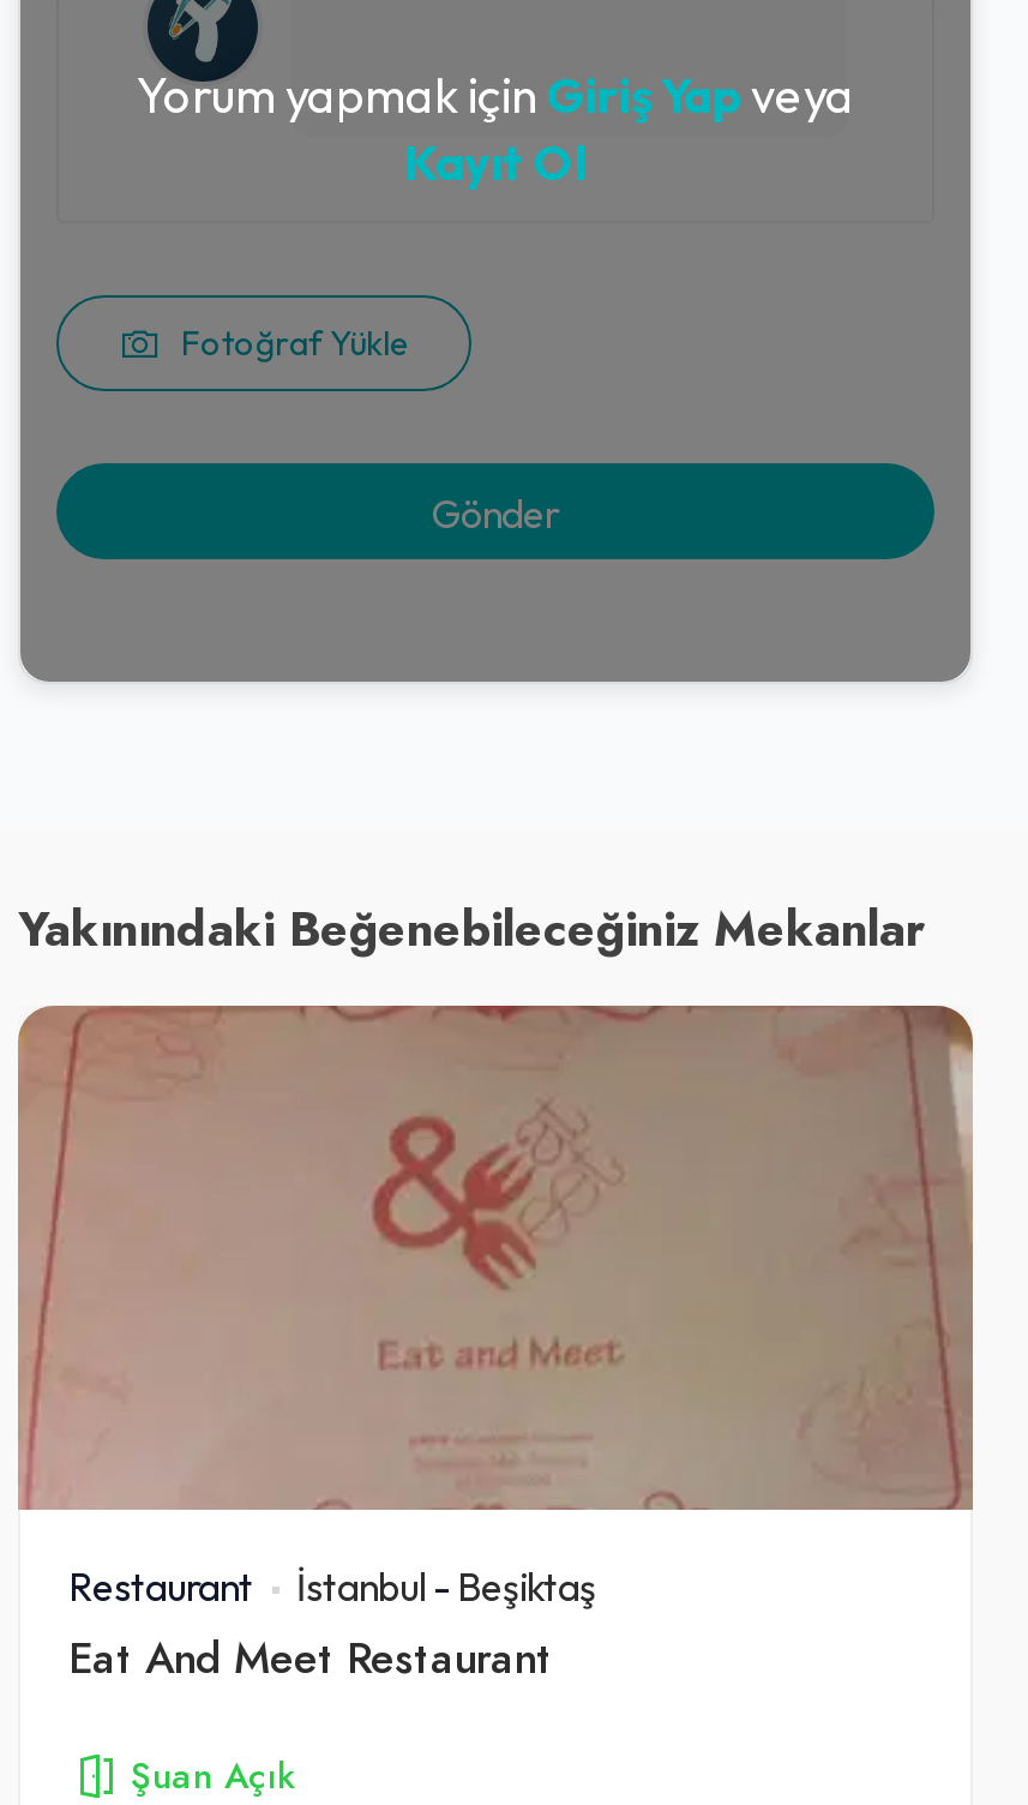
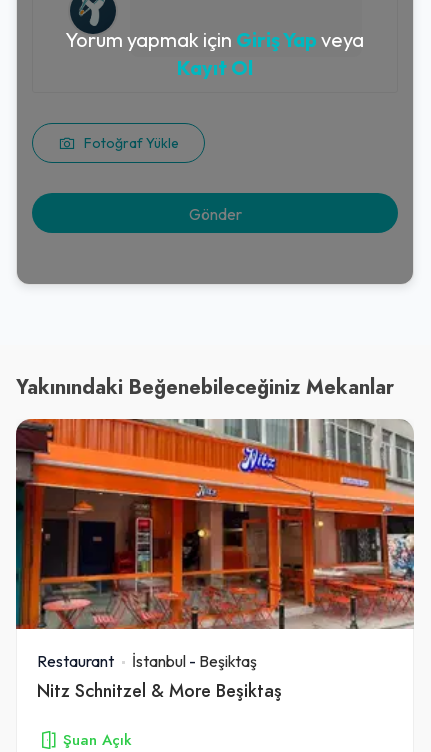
[16,1006,973,1510] [image] -> [15,418,415,629] [image]
[68,1627,553,1687] Eat And Meet Restaurant -> [37,678,282,703] Nitz Schnitzel & More Beşiktaş

